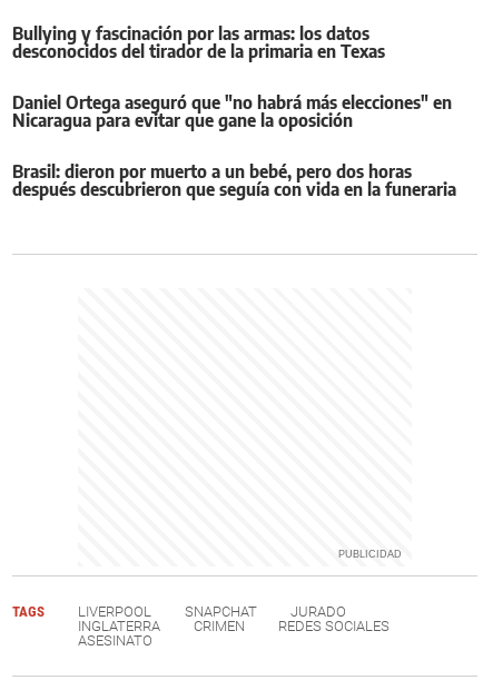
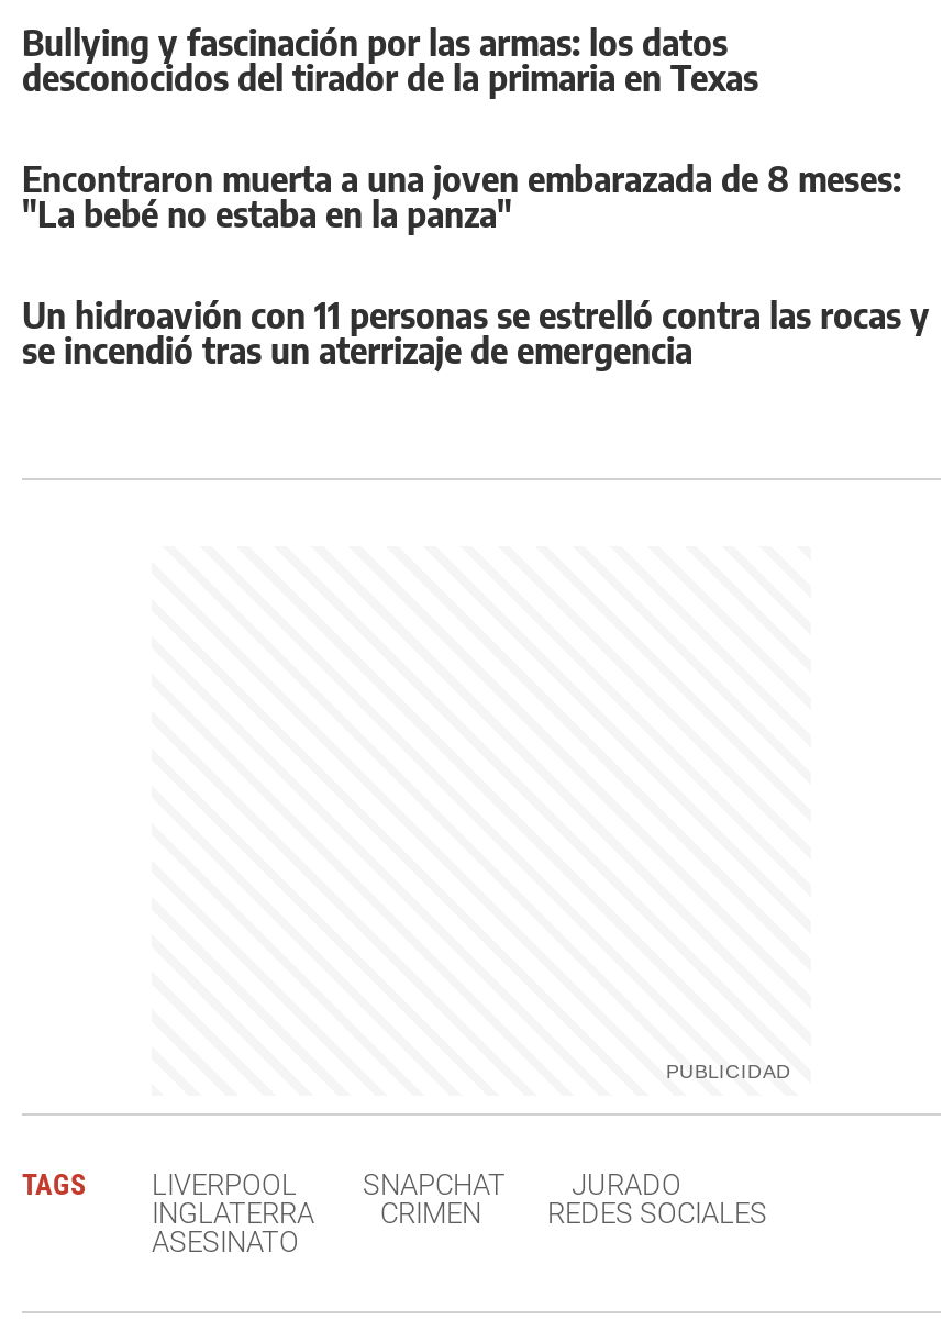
[12,91,452,131] Daniel Ortega aseguró que "no habrá más elecciones" en | Nicaragua para evitar que gane la oposición -> [22,157,901,236] Encontraron muerta a una joven embarazada de 8 meses: | "La bebé no estaba en la panza"
[12,160,456,200] Brasil: dieron por muerto a un bebé, pero dos horas | después descubrieron que seguía con vida en la funeraria -> [22,293,930,372] Un hidroavión con 11 personas se estrelló contra las rocas y | se incendió tras un aterrizaje de emergencia

